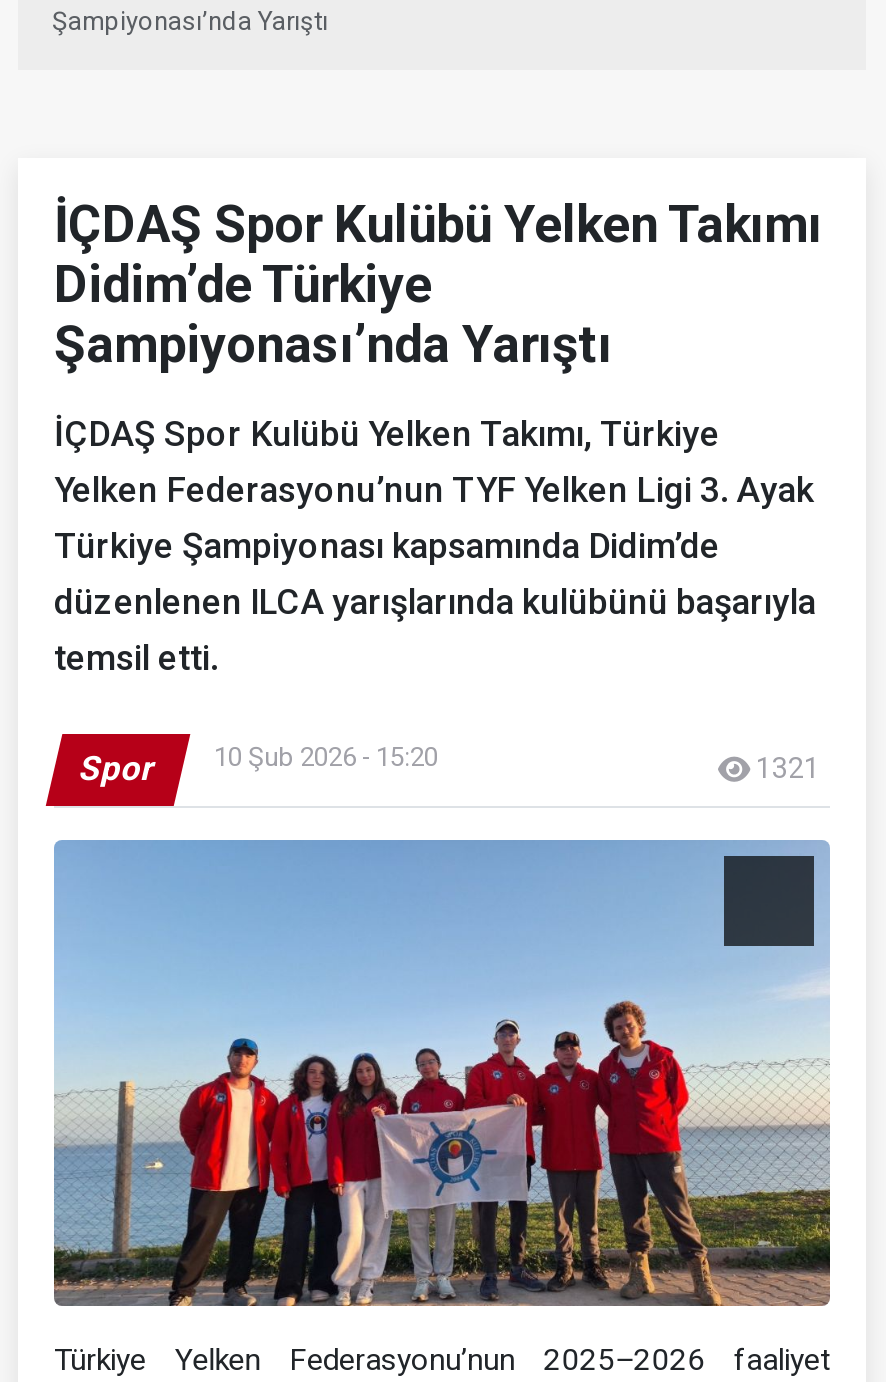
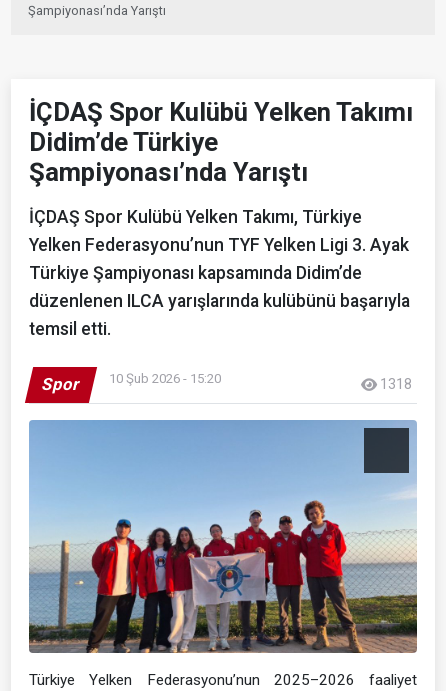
[756,752,820,786] 1321 -> [380,376,412,393] 1318

